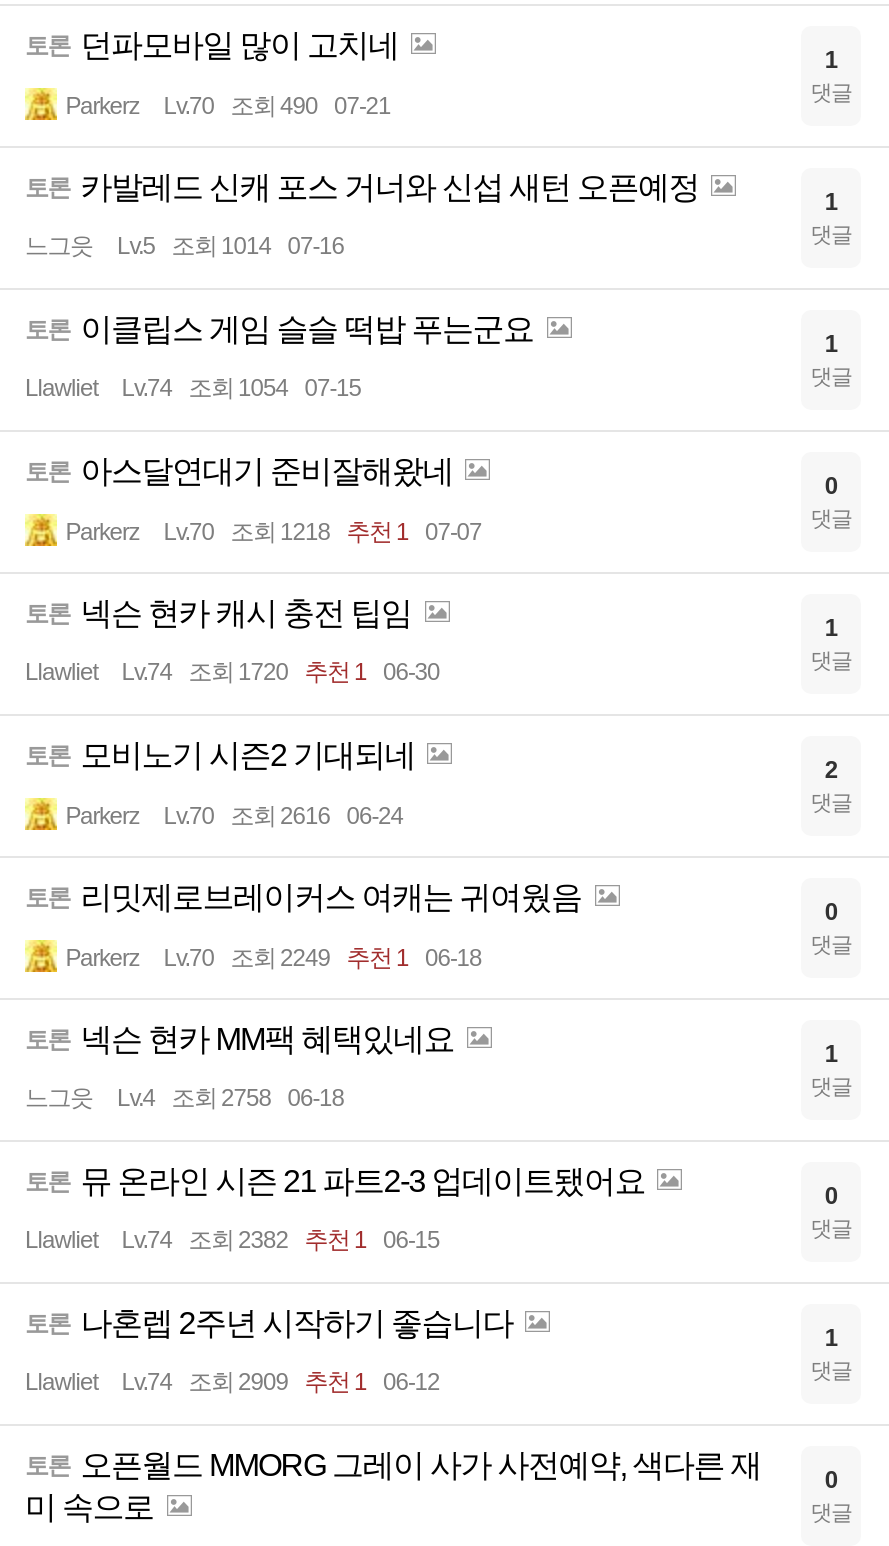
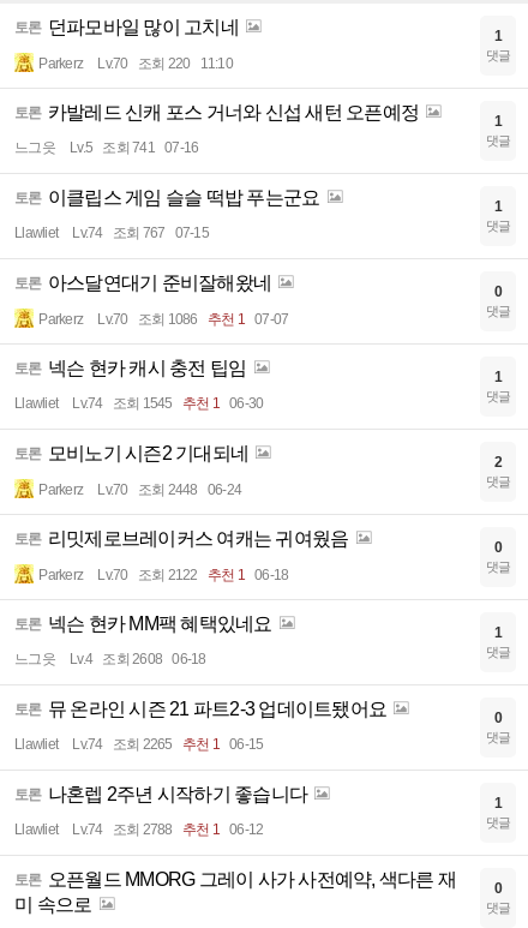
[65,92,391,120] Parkerz Lv.70 조회 490 07-21 -> [39,55,233,72] Parkerz Lv.70 조회 220 11:10
[117,232,344,260] Lv.5 조회 1014 07-16 -> [70,139,198,156] Lv.5 조회 741 07-16
[25,374,361,402] Llawliet Lv.74 조회 1054 07-15 -> [14,224,209,241] Llawliet Lv.74 조회 767 07-15
[65,518,481,546] Parkerz Lv.70 조회 1218 추천 1 07-07 -> [39,311,288,328] Parkerz Lv.70 조회 1086 추천 1 07-07
[25,658,439,686] Llawliet Lv.74 조회 1720 추천 1 06-30 -> [14,395,263,412] Llawliet Lv.74 조회 1545 추천 1 06-30
[65,802,403,830] Parkerz Lv.70 조회 2616 06-24 -> [39,481,241,498] Parkerz Lv.70 조회 2448 06-24
[65,944,481,972] Parkerz Lv.70 조회 2249 추천 1 06-18 -> [39,567,288,583] Parkerz Lv.70 조회 2122 추천 1 06-18
[117,1084,344,1112] Lv.4 조회 2758 06-18 -> [70,651,206,667] Lv.4 조회 2608 06-18
[25,1226,439,1254] Llawliet Lv.74 조회 2382 추천 1 06-15 -> [14,736,263,753] Llawliet Lv.74 조회 2265 추천 1 06-15
[25,1368,439,1396] Llawliet Lv.74 조회 2909 추천 1 06-12 -> [14,821,263,838] Llawliet Lv.74 조회 2788 추천 1 06-12

